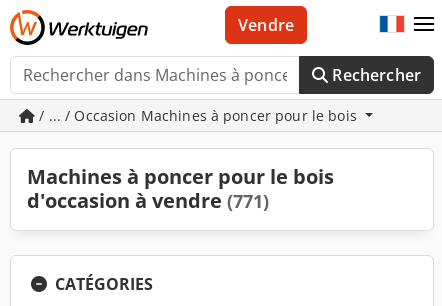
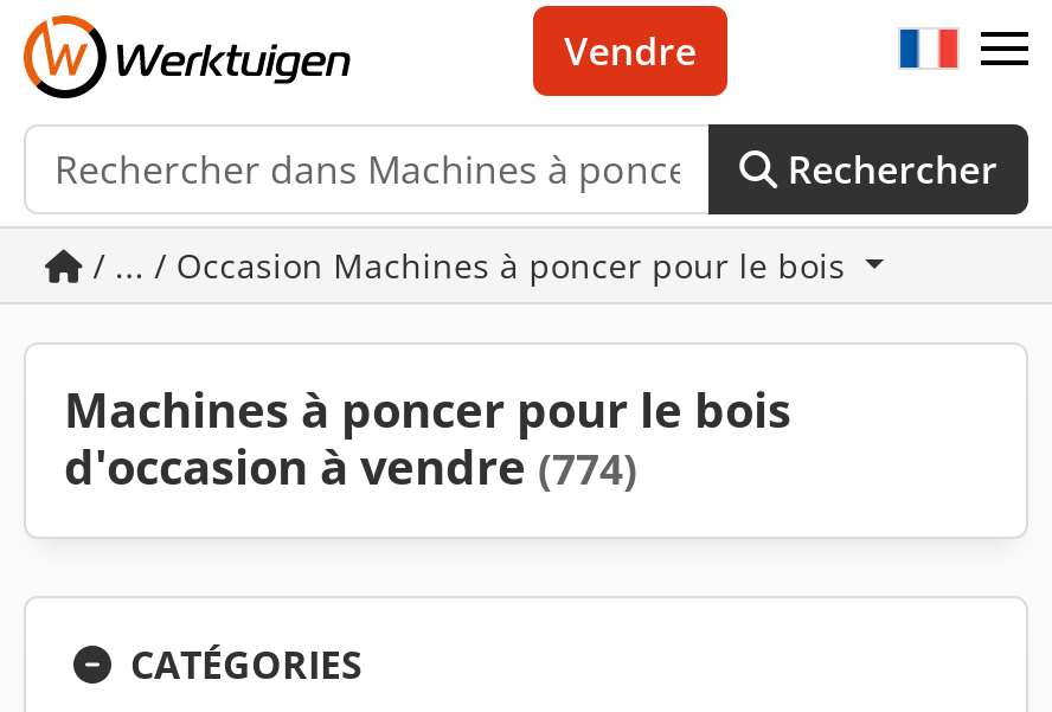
[27,187,269,214] d'occasion à vendre (771) -> [64,435,637,499] d'occasion à vendre (774)

